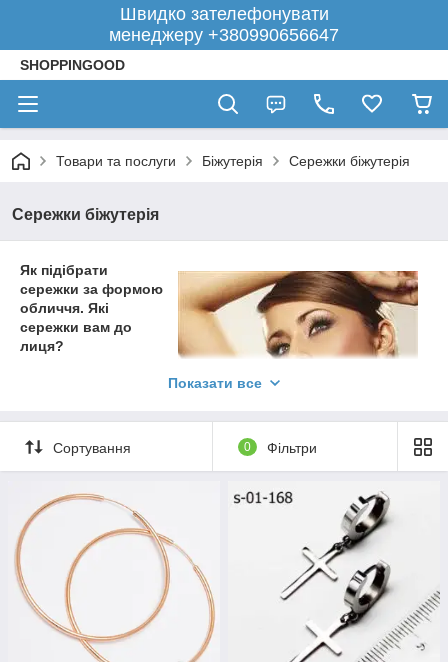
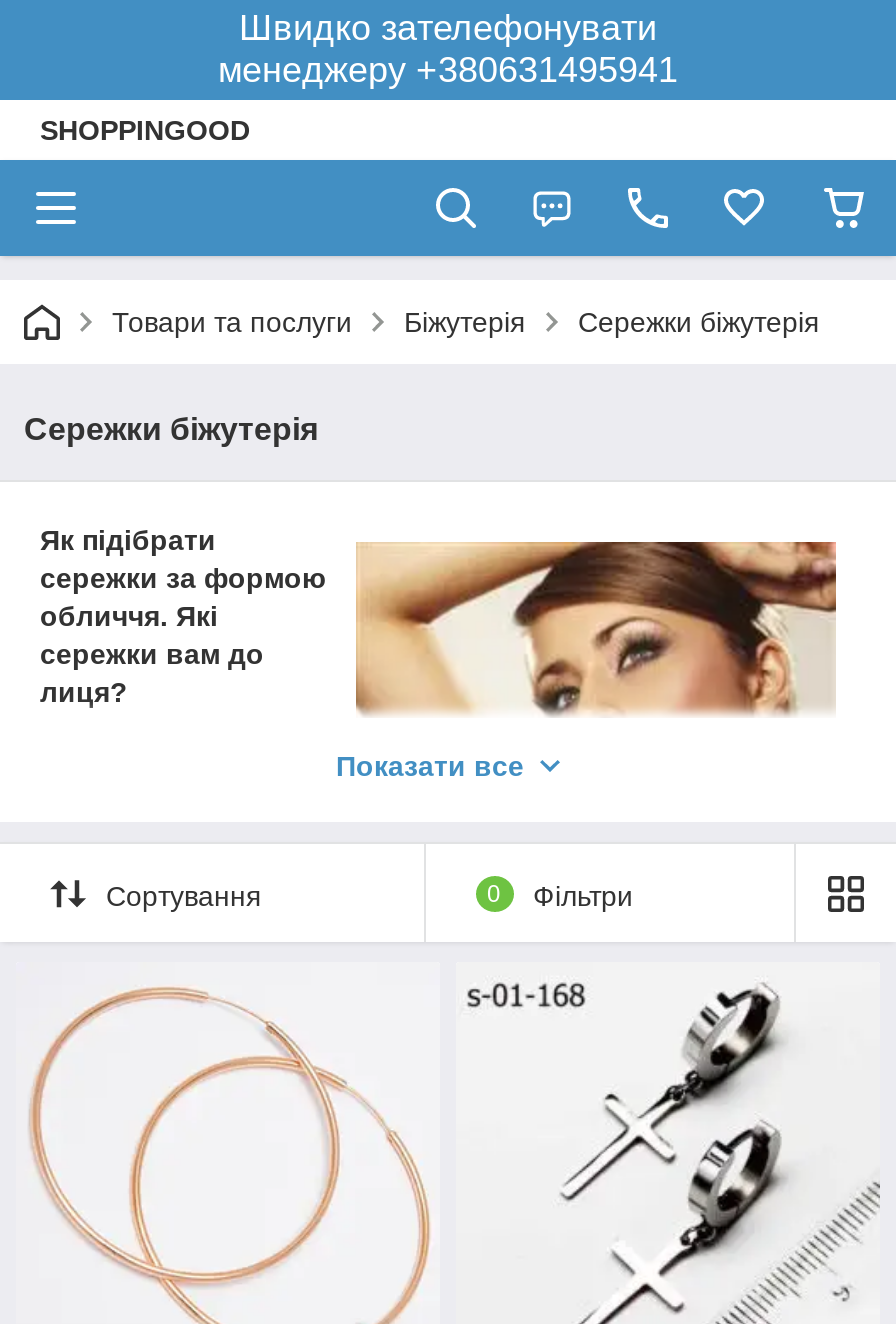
[109,25,339,45] менеджеру +380990656647 -> [218,50,678,90] менеджеру +380631495941

